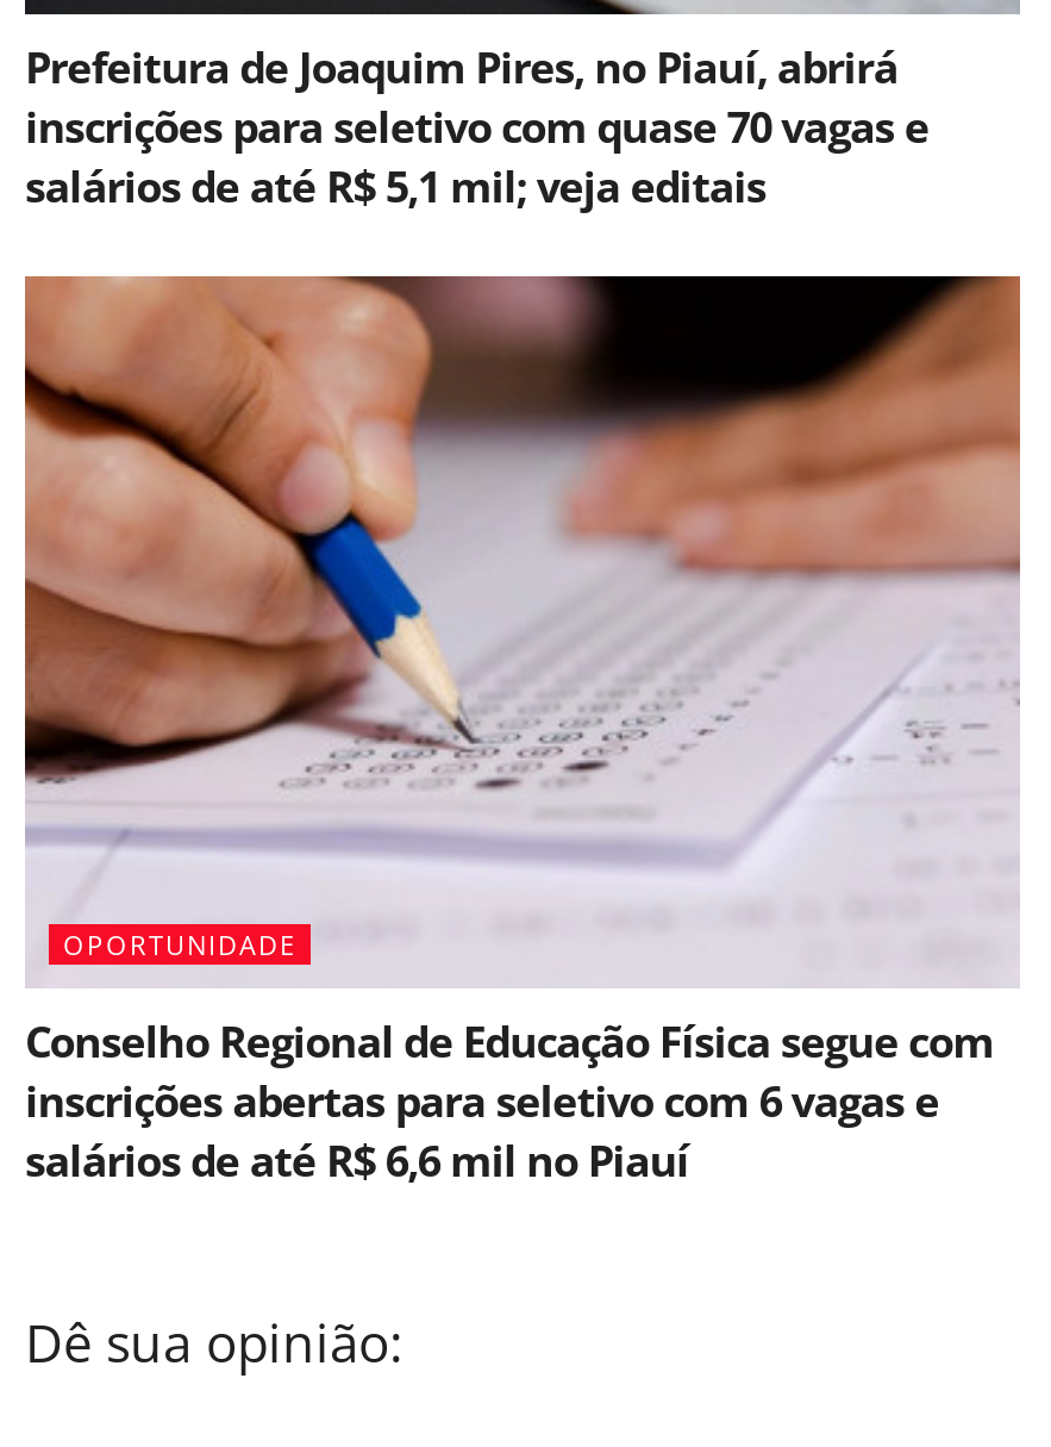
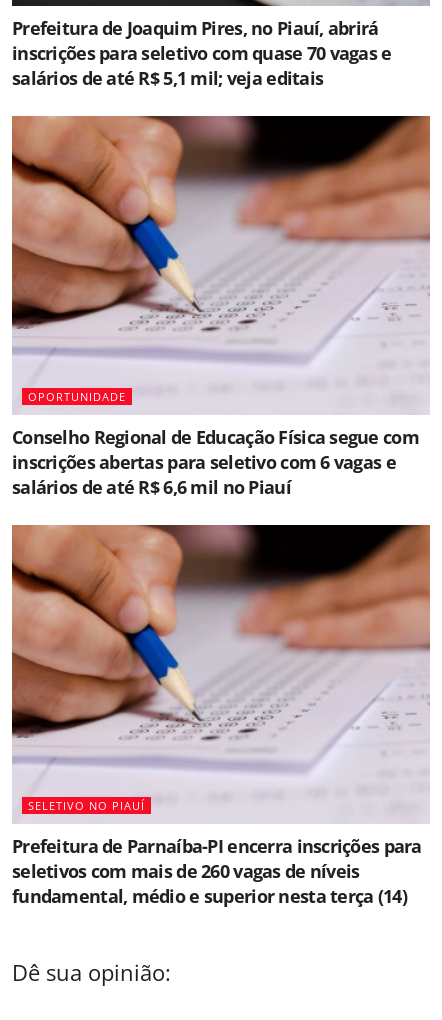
none -> [12,798,422,908] SELETIVO NO PIAUÍ | Prefeitura de Parnaíba-PI encerra inscrições para | seletivos com mais de 260 vagas de níveis | fundamental, médio e superior nesta terça (14)

